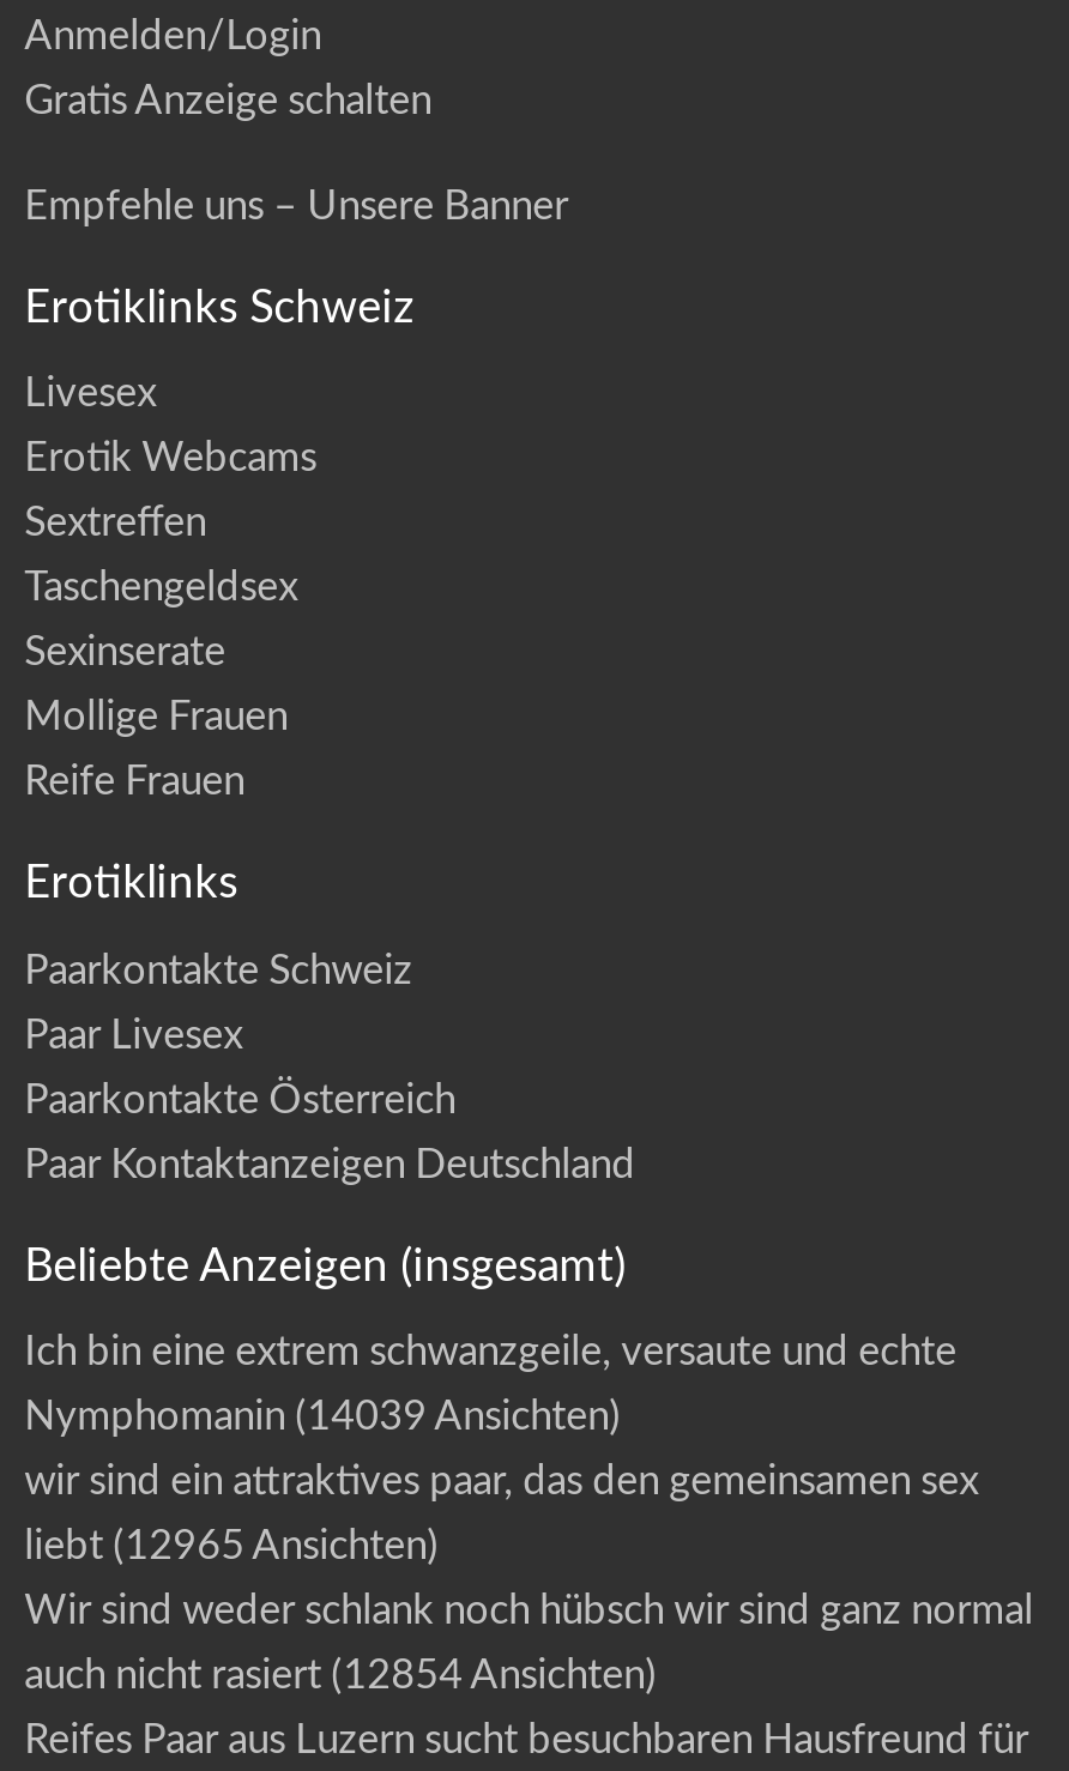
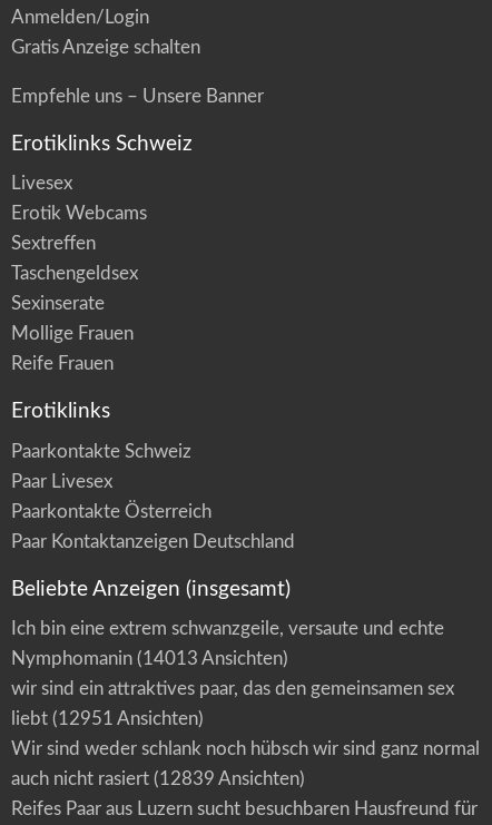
[24,1396,621,1437] Nymphomanin (14039 Ansichten) -> [11,649,288,668] Nymphomanin (14013 Ansichten)
[24,1526,439,1566] liebt (12965 Ansichten) -> [11,709,203,728] liebt (12951 Ansichten)
[24,1655,657,1696] auch nicht rasiert (12854 Ansichten) -> [11,769,305,788] auch nicht rasiert (12839 Ansichten)

